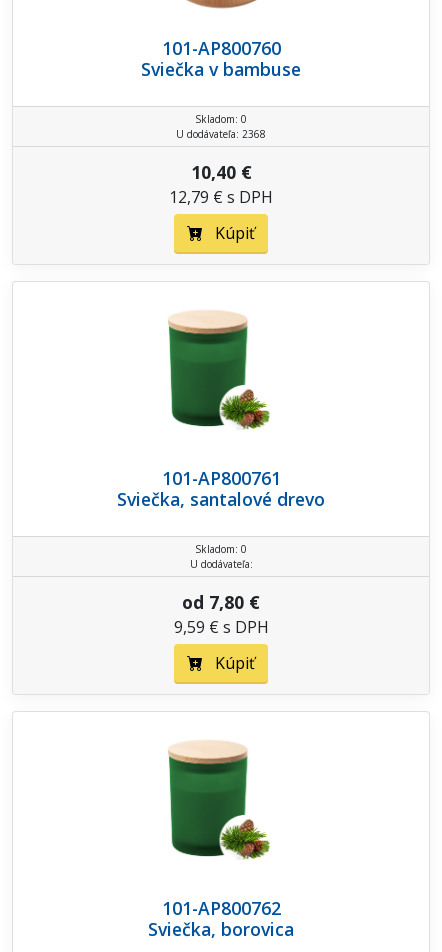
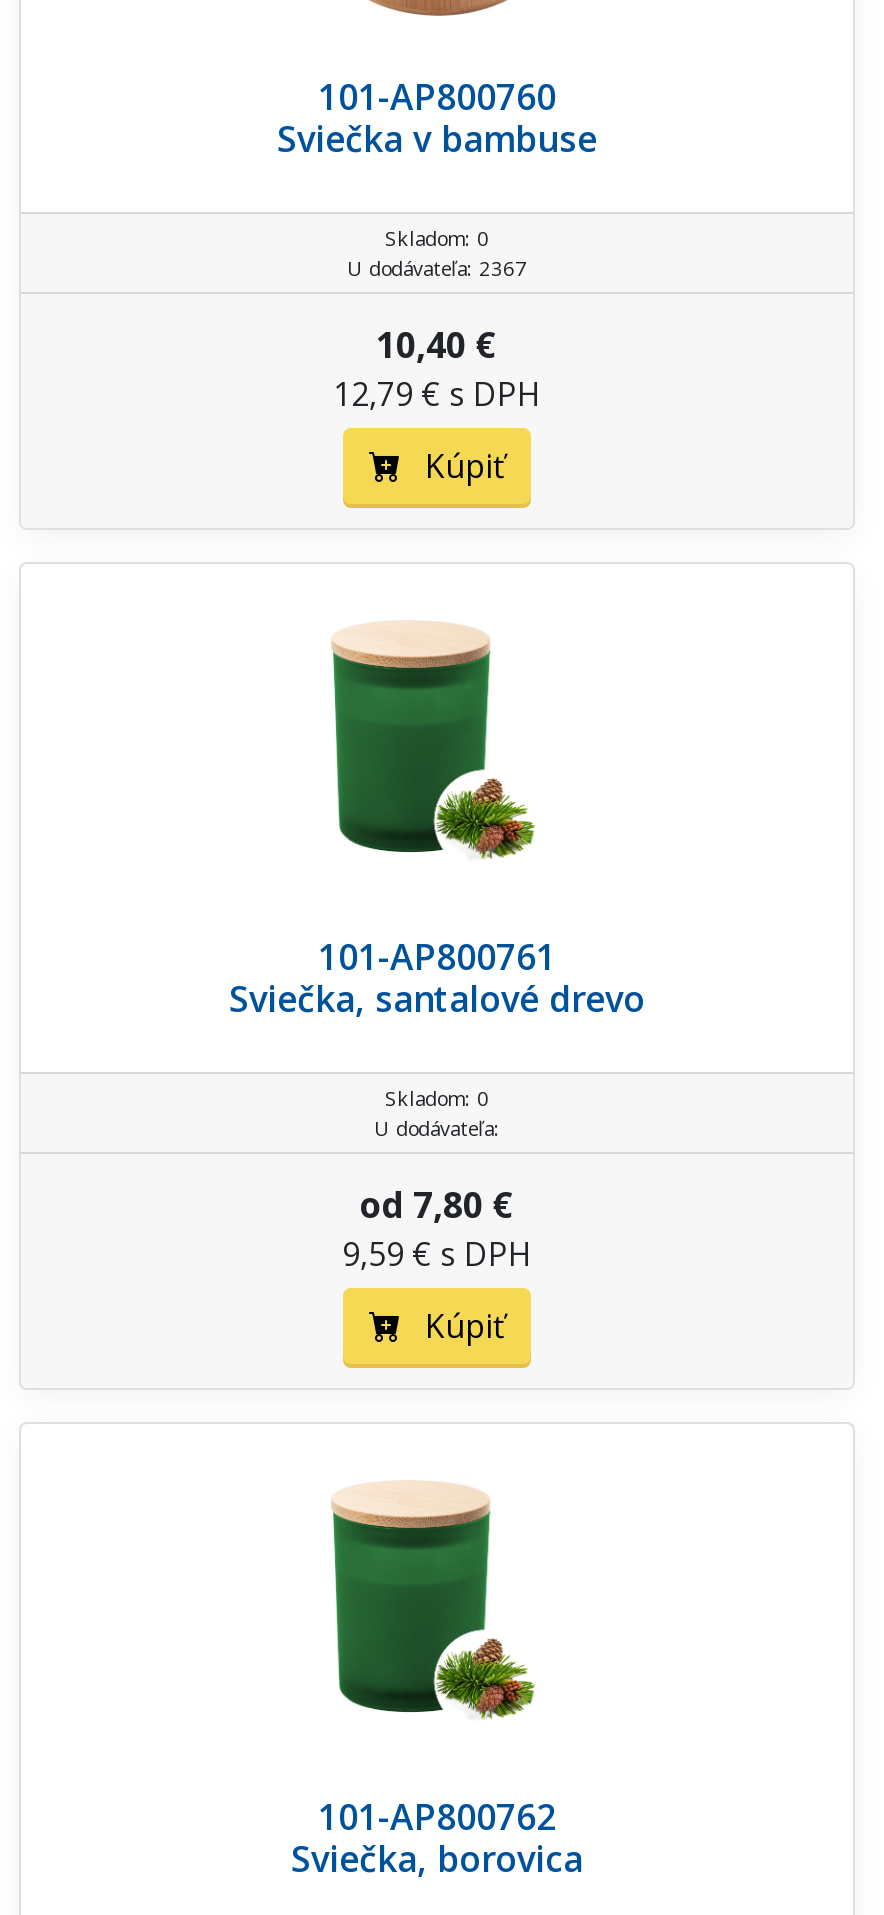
[176,127,266,141] U dodávateľa: 2368 -> [347,254,527,282] U dodávateľa: 2367

